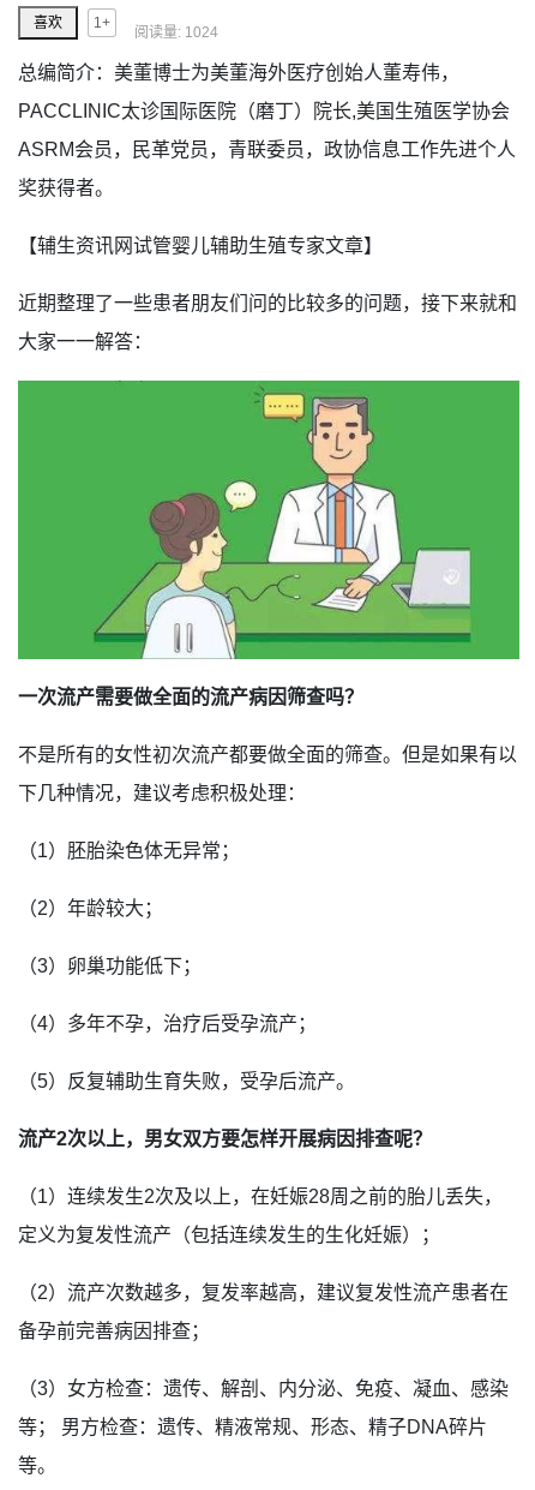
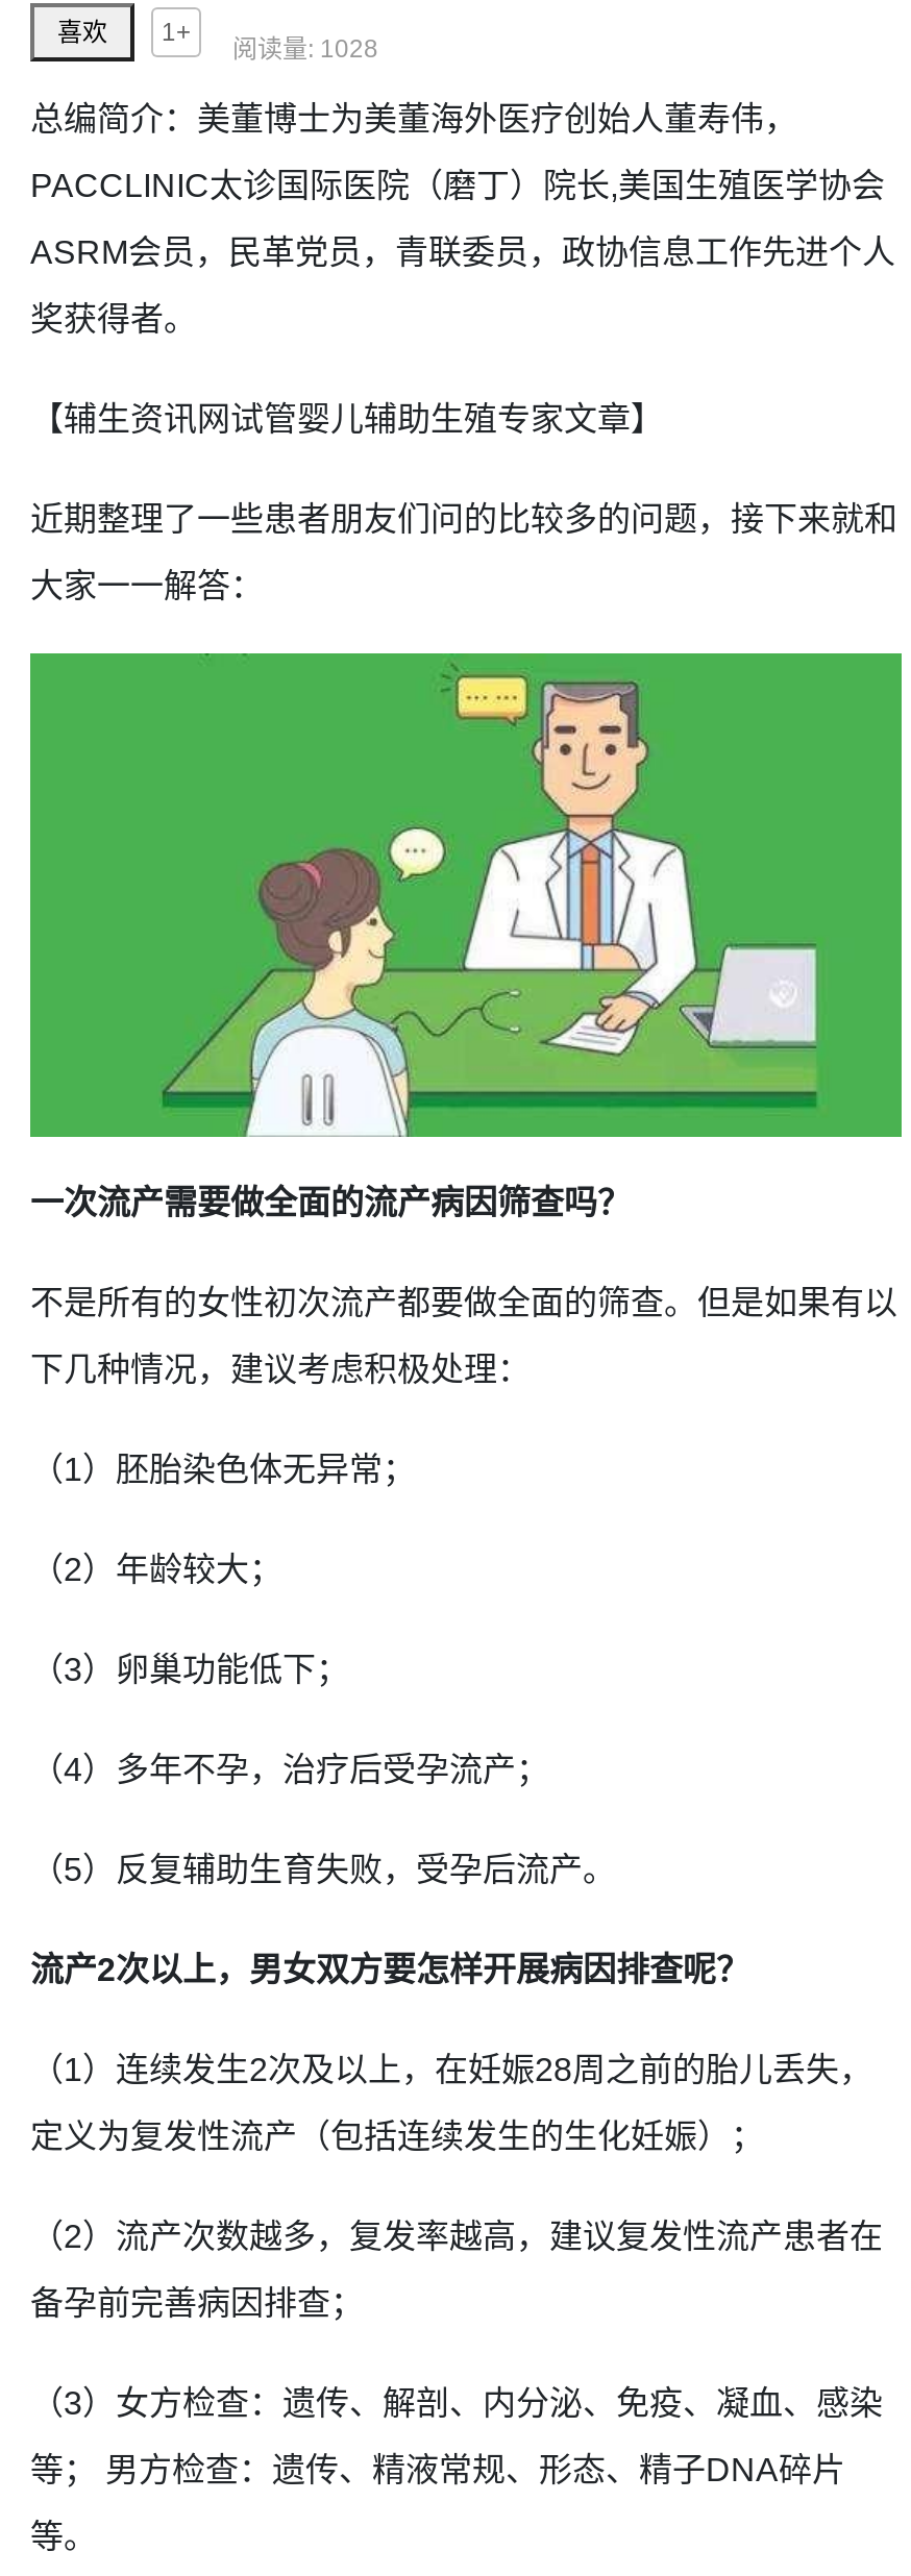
[134,24,218,41] 阅读量: 1024 -> [232,34,378,64] 阅读量: 1028

